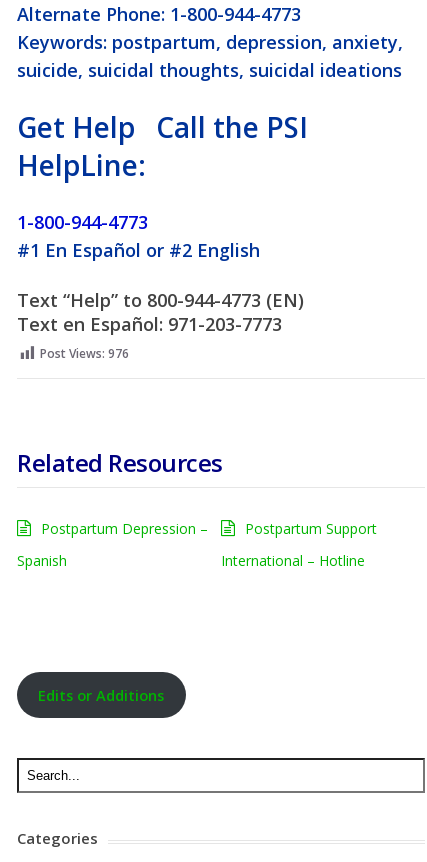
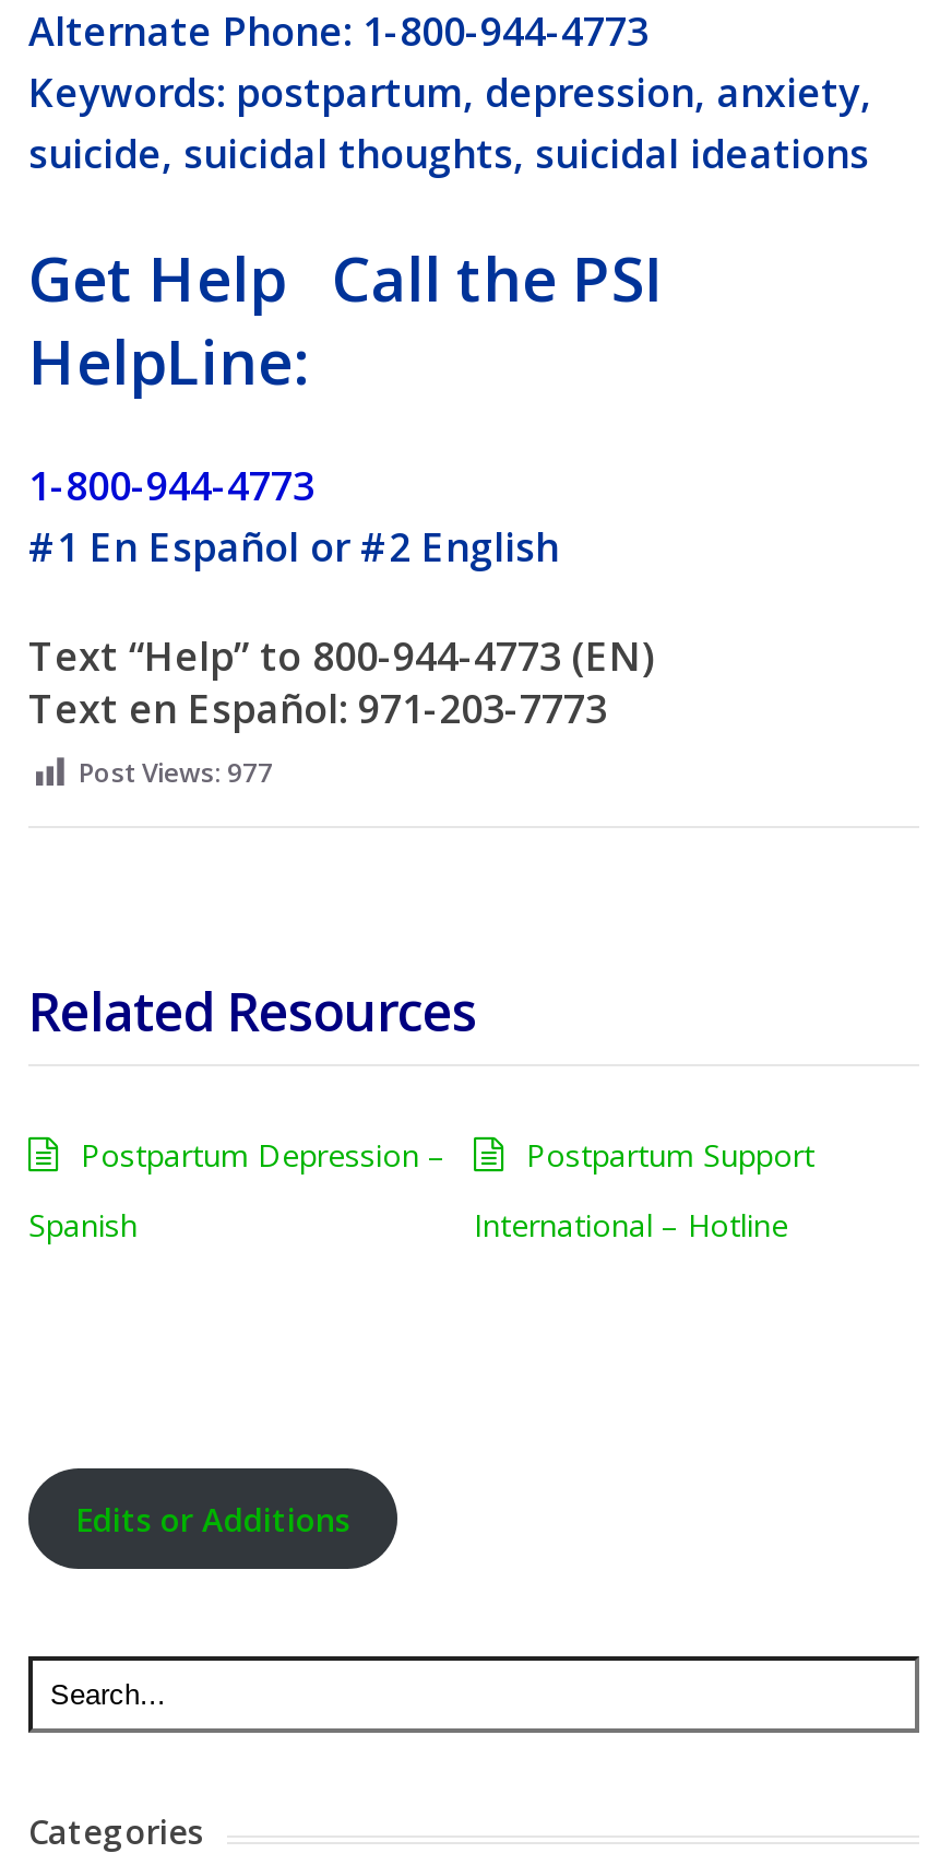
[40,345,129,362] Post Views: 976 -> [79,754,273,791] Post Views: 977

